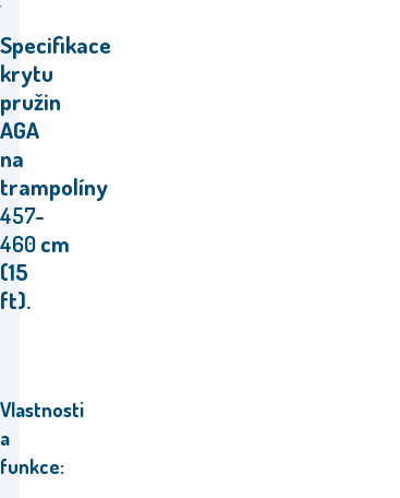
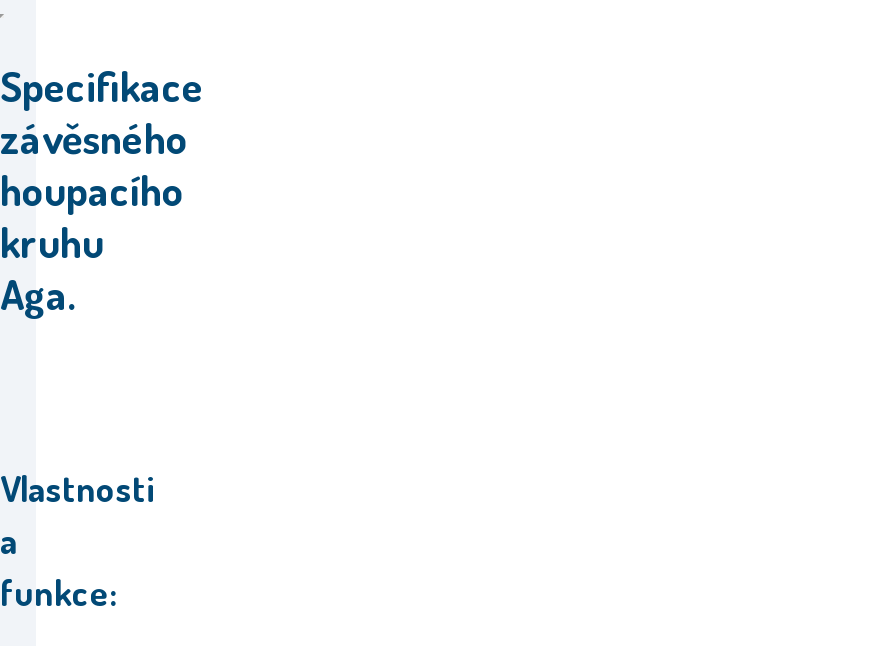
[0,58,108,315] krytu | pružin | AGA | na | trampolíny | 457- | 460 cm | (15 | ft). -> [0,111,188,321] závěsného | houpacího | kruhu | Aga.

